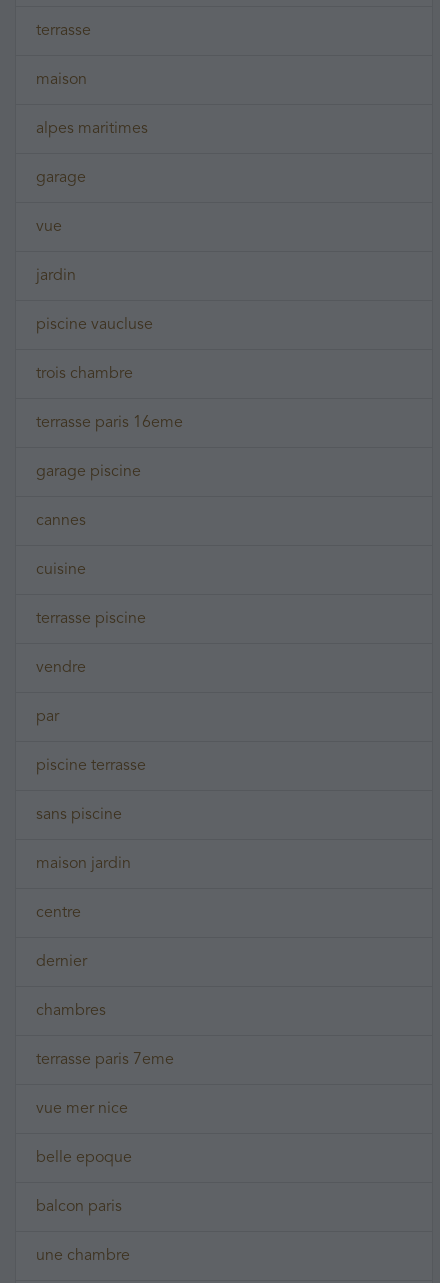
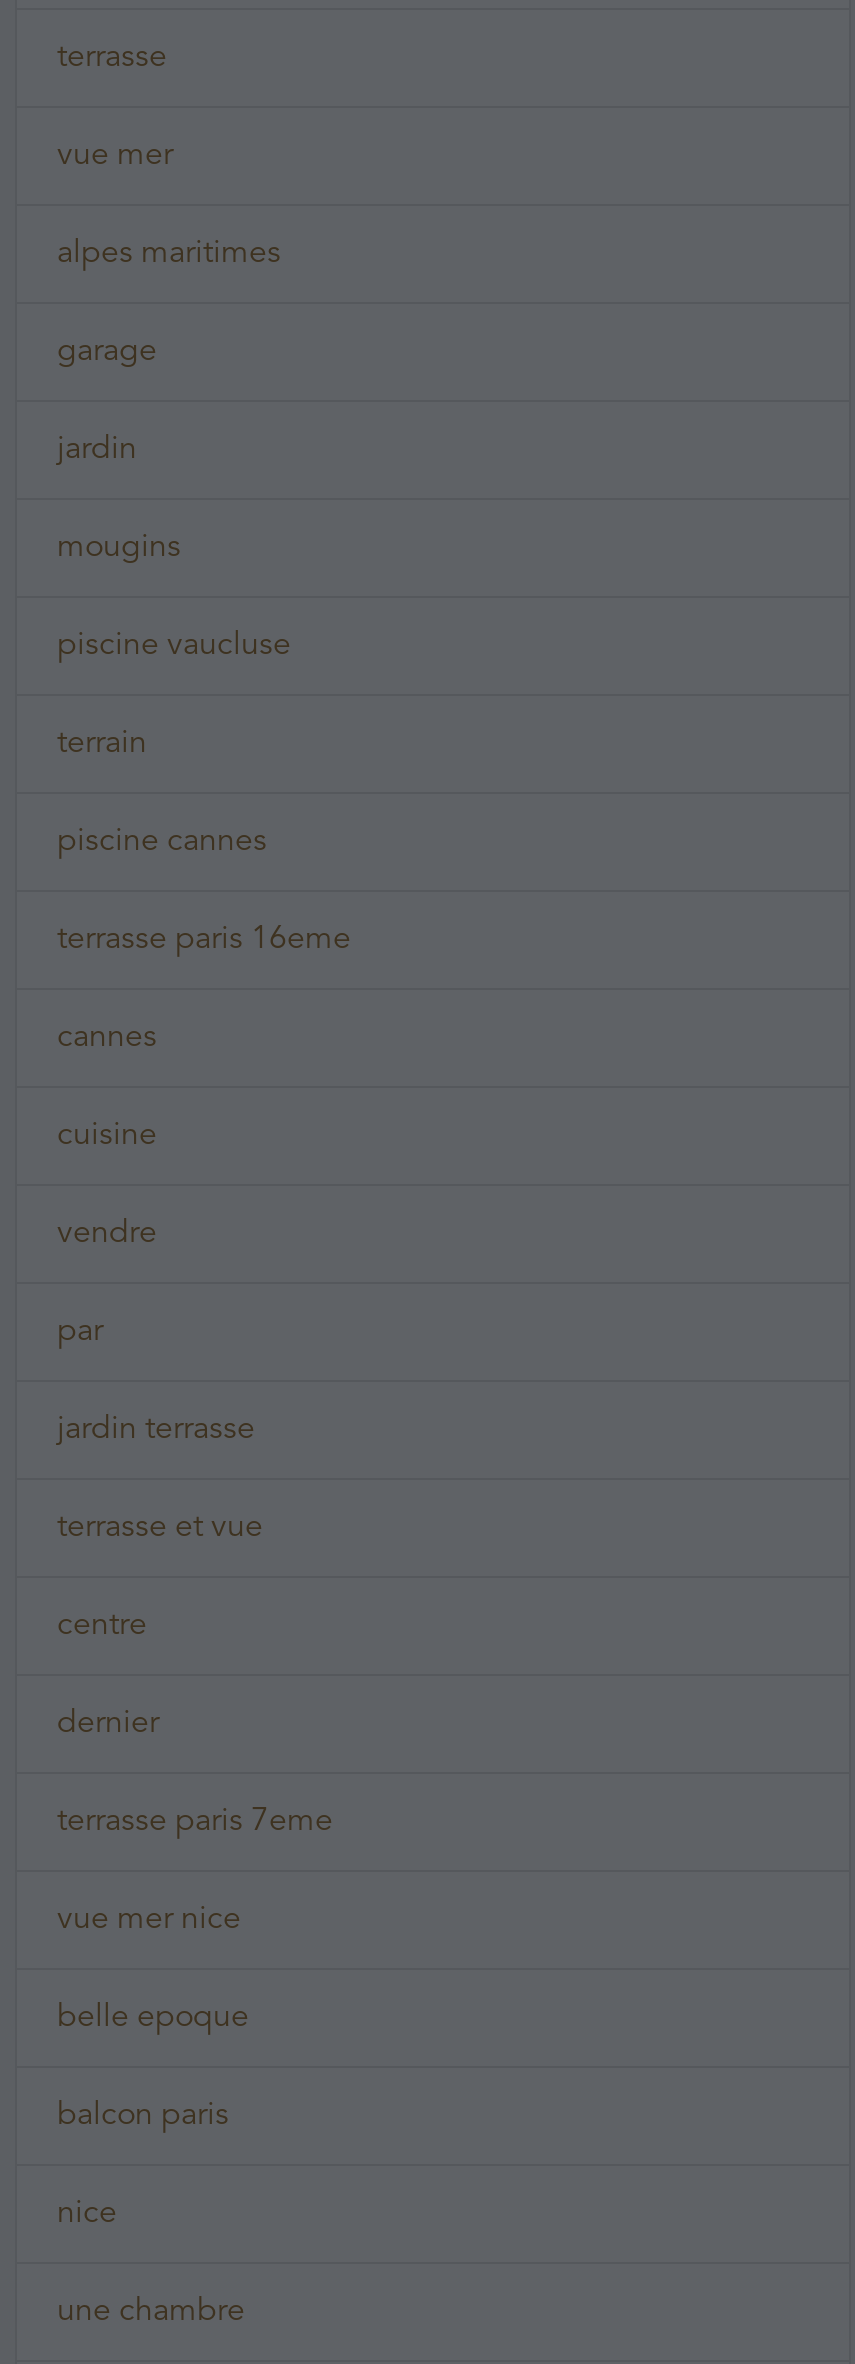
[36,72,87,88] maison -> [57,140,173,172] vue mer
[36,219,62,235] vue -> none
none -> [57,532,181,564] mougins
[36,366,133,382] trois chambre -> [57,728,267,858] terrain | piscine cannes
moved [36,415,183,431] -> [57,924,351,956]: terrasse paris 16eme
[36,464,141,480] garage piscine -> none
[36,611,146,627] terrasse piscine -> none
[36,758,146,872] piscine terrasse | sans piscine | maison jardin -> [57,1414,263,1544] jardin terrasse | terrasse et vue
[36,1003,106,1019] chambres -> none
moved [36,1052,174,1215] -> [57,1806,333,2132]: terrasse paris 7eme | vue mer nice | belle epoque | balcon paris
none -> [57,2198,117,2230] nice

